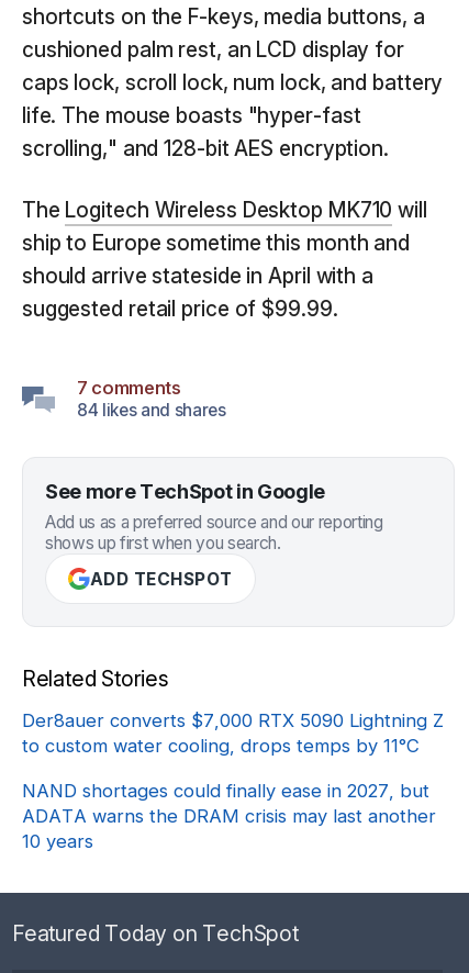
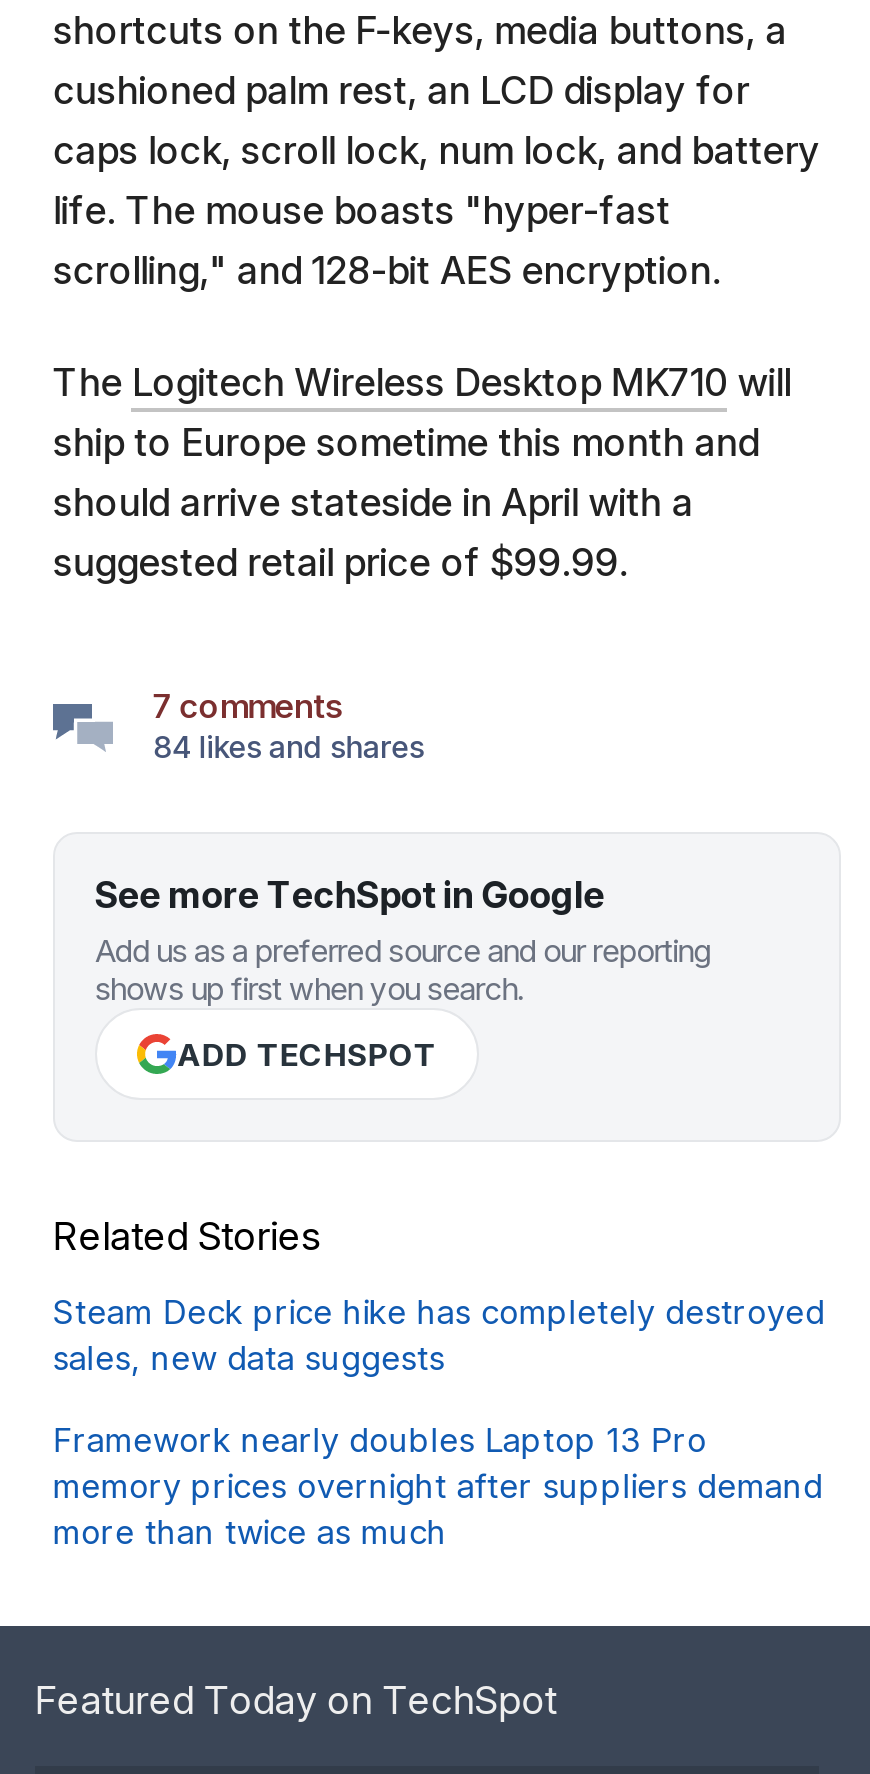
[22,709,444,757] Der8auer converts $7,000 RTX 5090 Lightning Z | to custom water cooling, drops temps by 11°C -> [53,1292,825,1378] Steam Deck price hike has completely destroyed | sales, new data suggests
[22,780,436,852] NAND shortages could finally ease in 2027, but | ADATA warns the DRAM crisis may last another | 10 years -> [53,1420,823,1552] Framework nearly doubles Laptop 13 Pro | memory prices overnight after suppliers demand | more than twice as much

